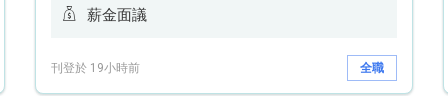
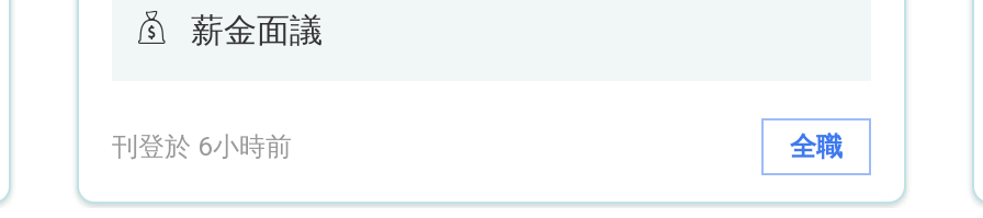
[51,60,140,74] 刊登於 19小時前 -> [112,130,292,161] 刊登於 6小時前

